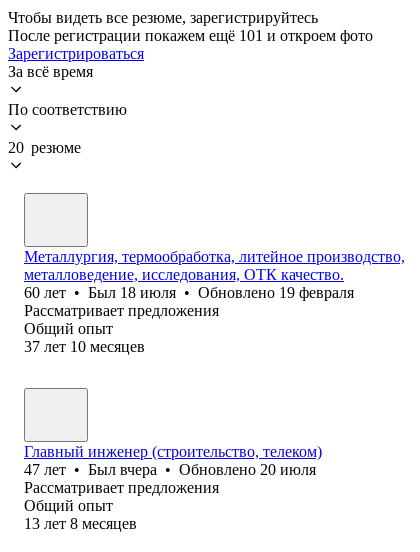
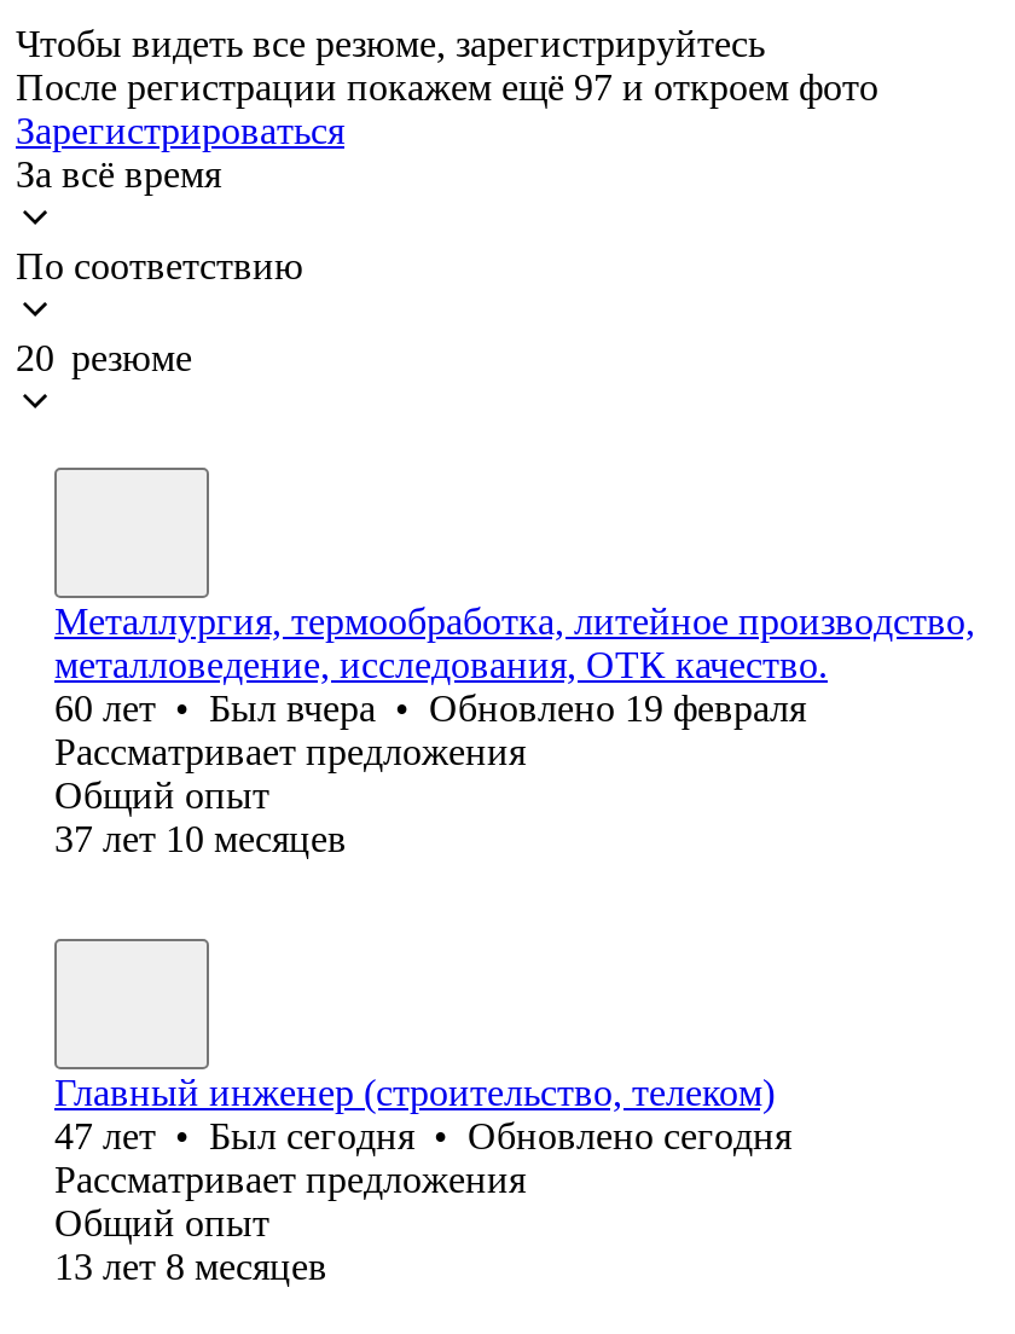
[8,27,373,44] После регистрации покажем ещё 101 и откроем фото -> [16,66,878,107] После регистрации покажем ещё 97 и откроем фото
[24,284,354,301] 60 лет • Был 18 июля • Обновлено 19 февраля -> [54,687,806,728] 60 лет • Был вчера • Обновлено 19 февраля
[24,461,316,478] 47 лет • Был вчера • Обновлено 20 июля -> [54,1115,791,1156] 47 лет • Был сегодня • Обновлено сегодня

